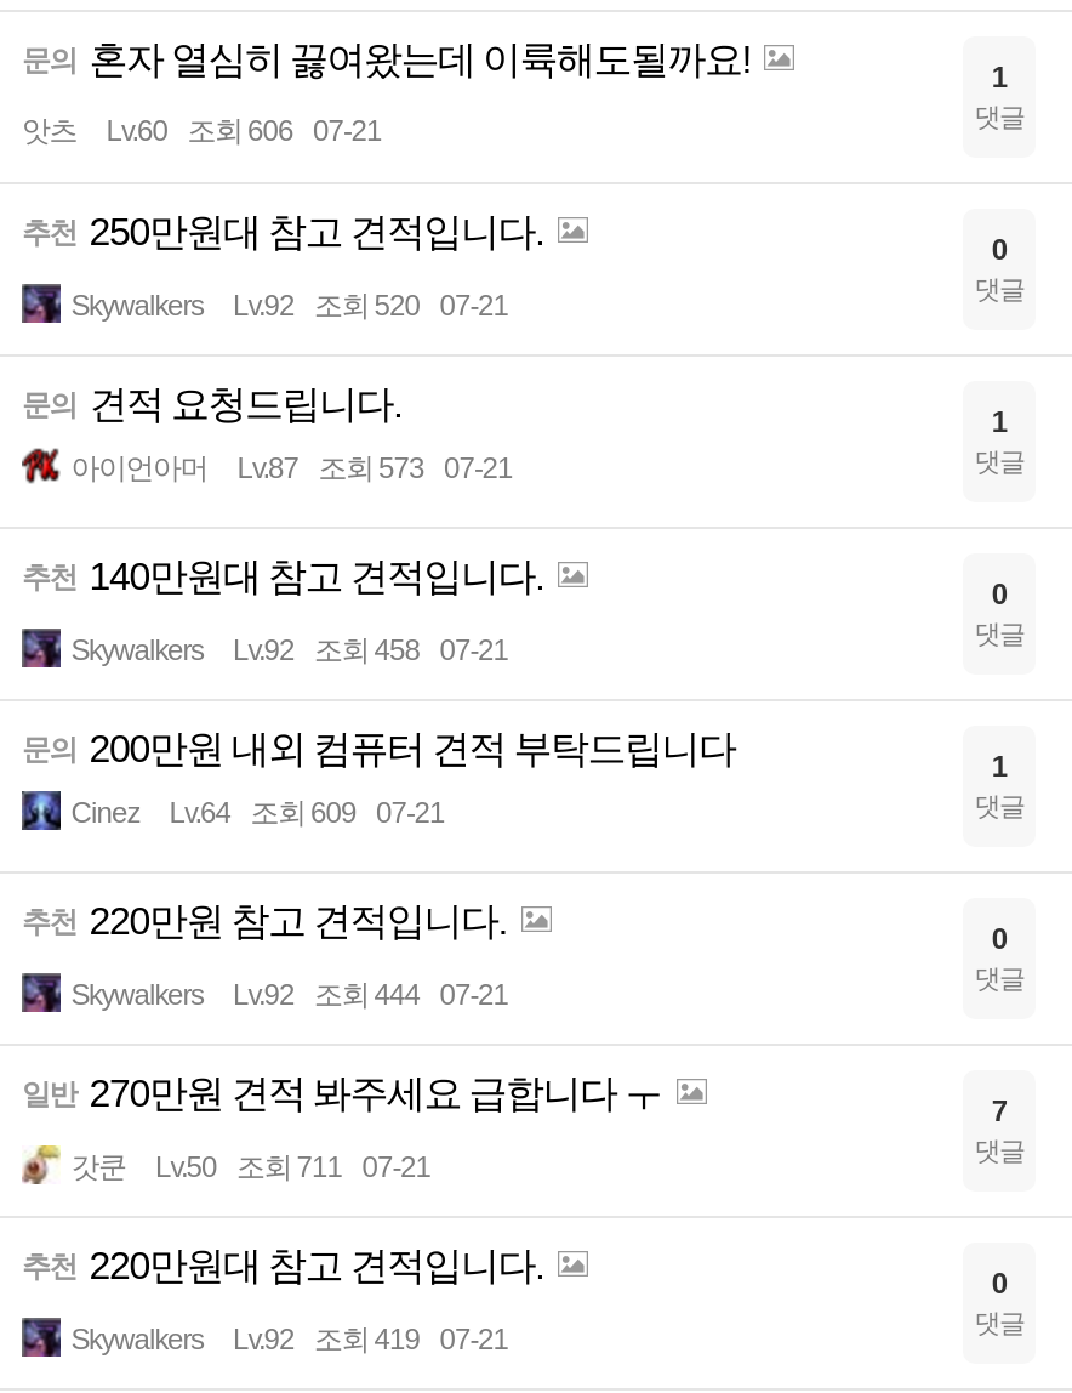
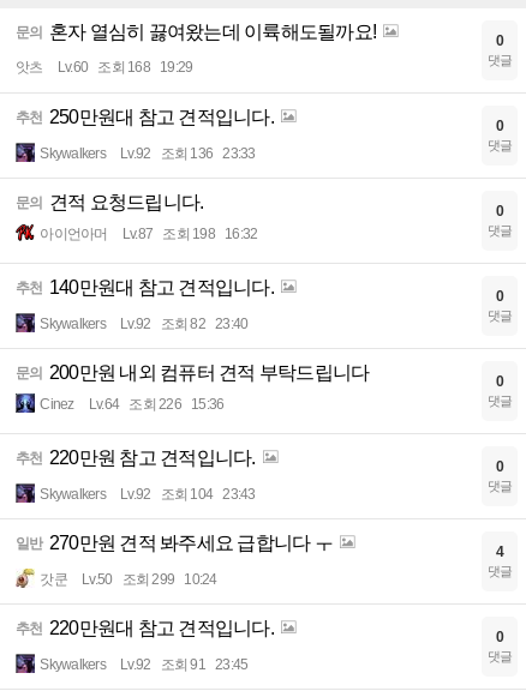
[992,60,1007,94] 1 -> [496,32,503,49] 0
[22,114,381,148] 앗츠 Lv.60 조회 606 07-21 -> [16,59,192,75] 앗츠 Lv.60 조회 168 19:29
[71,288,508,322] Skywalkers Lv.92 조회 520 07-21 -> [40,145,255,162] Skywalkers Lv.92 조회 136 23:33
[992,405,1007,439] 1 -> [496,203,503,219] 0
[71,451,512,485] 아이언아머 Lv.87 조회 573 07-21 -> [40,225,257,242] 아이언아머 Lv.87 조회 198 16:32
[71,633,508,667] Skywalkers Lv.92 조회 458 07-21 -> [40,315,248,332] Skywalkers Lv.92 조회 82 23:40
[992,749,1007,783] 1 -> [496,373,503,390] 0
[71,796,444,829] Cinez Lv.64 조회 609 07-21 -> [40,396,224,412] Cinez Lv.64 조회 226 15:36
[71,978,508,1012] Skywalkers Lv.92 조회 444 07-21 -> [40,486,255,502] Skywalkers Lv.92 조회 104 23:43
[992,1094,1007,1128] 7 -> [496,543,503,560] 4
[155,1150,430,1184] Lv.50 조회 711 07-21 -> [82,571,217,588] Lv.50 조회 299 10:24
[71,1322,508,1356] Skywalkers Lv.92 조회 419 07-21 -> [40,656,248,673] Skywalkers Lv.92 조회 91 23:45

